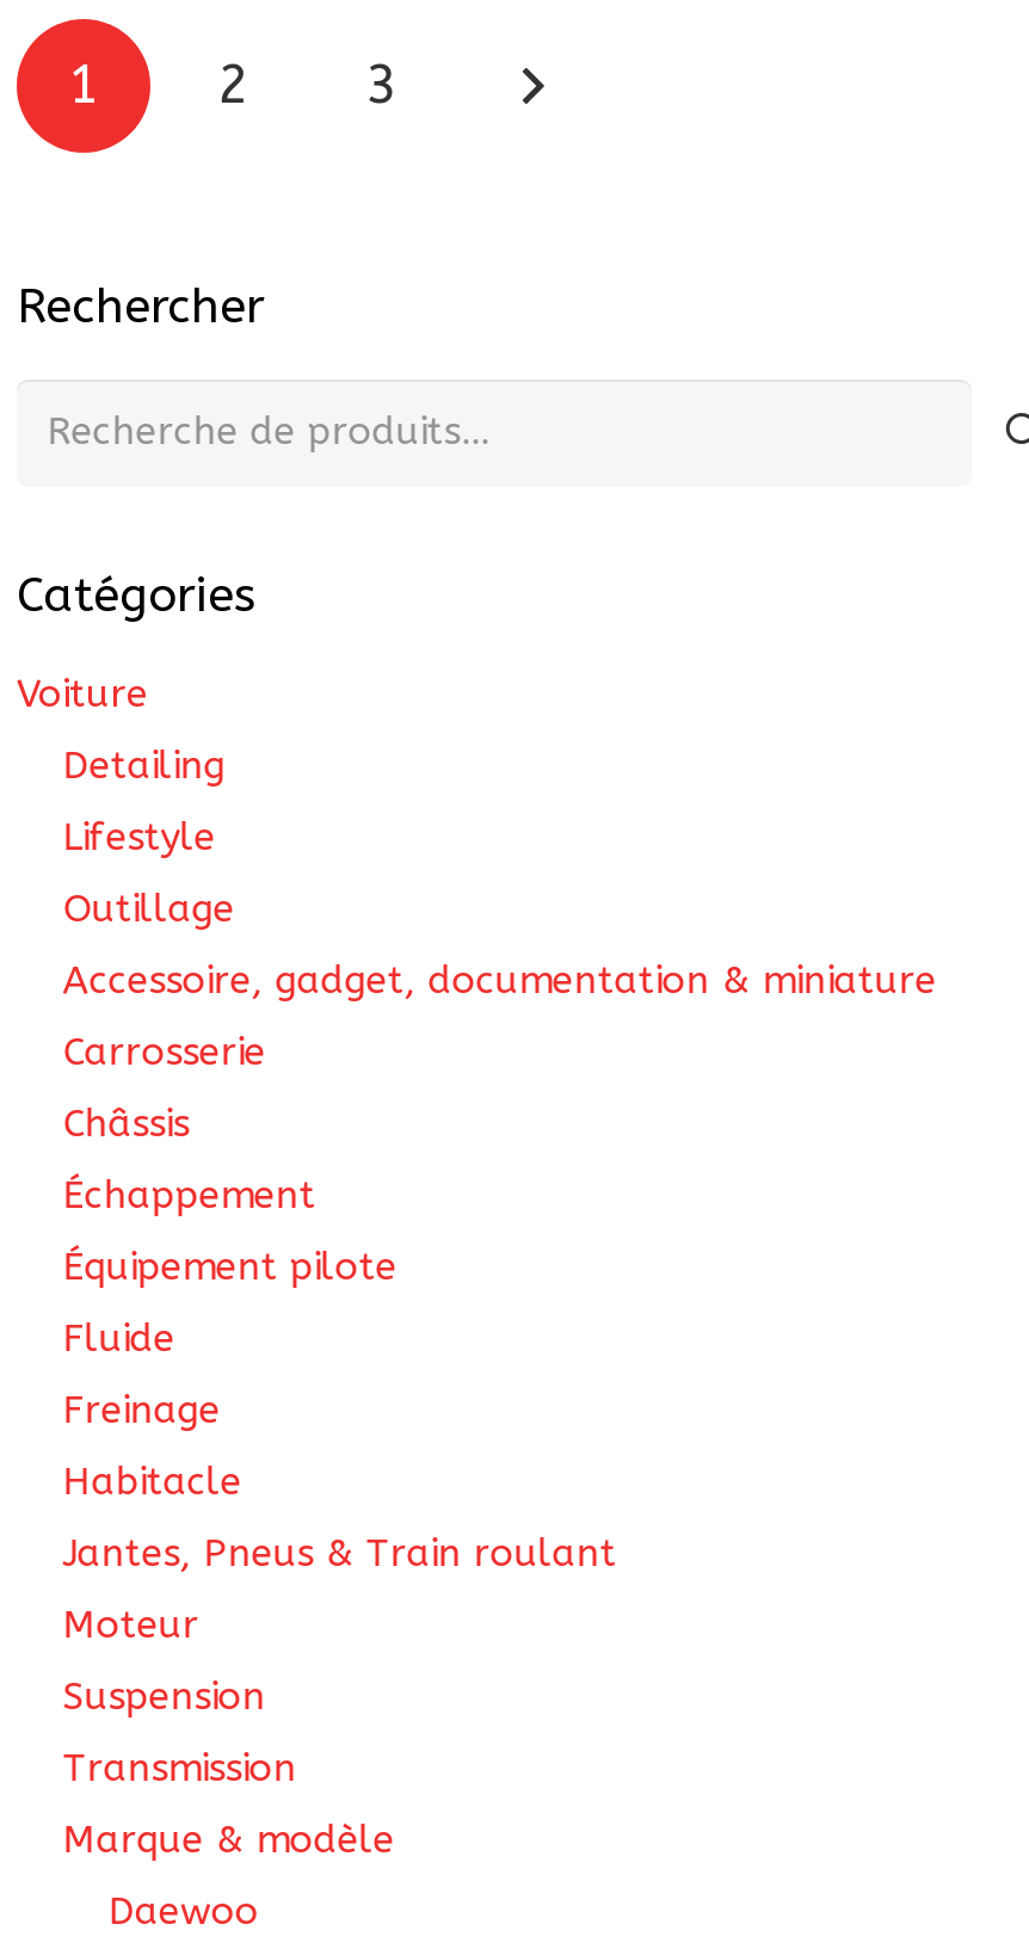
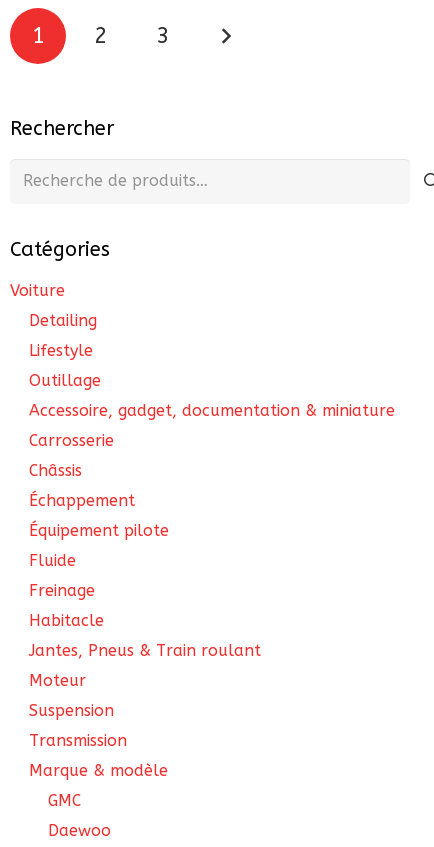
none -> [48,790,81,809] GMC

